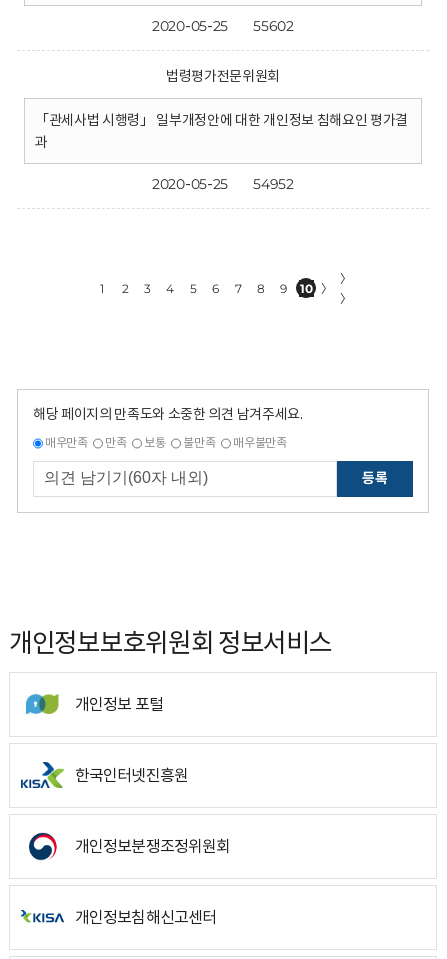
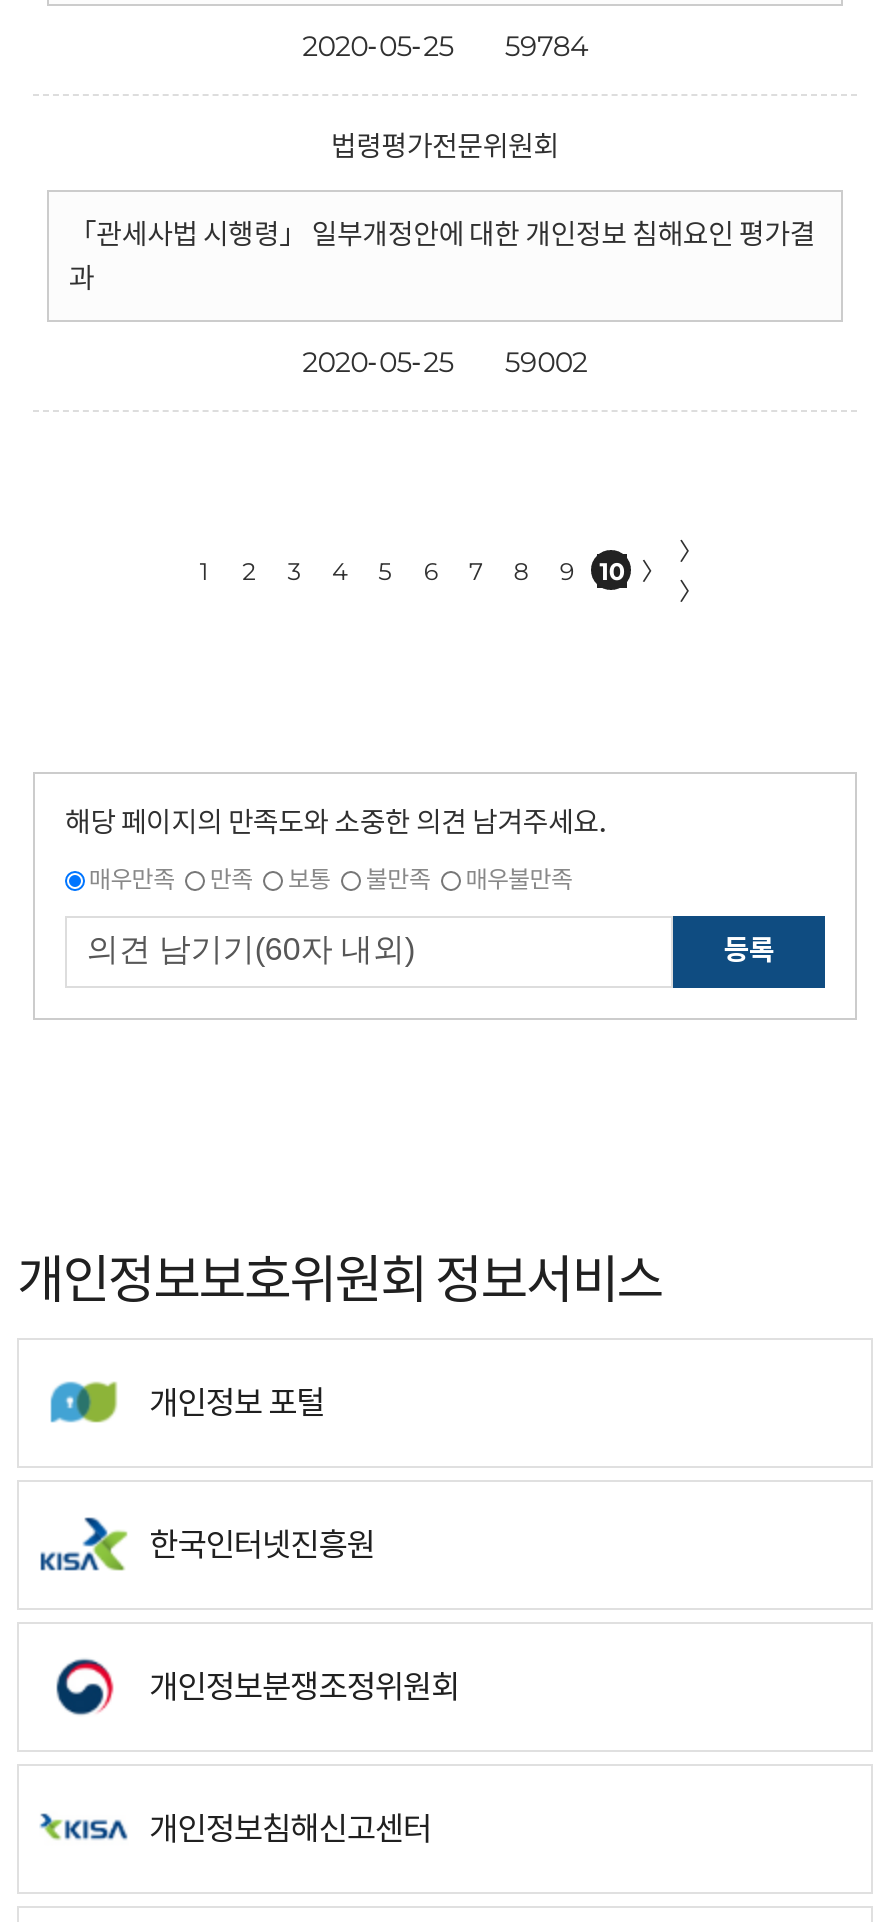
[152,17,294,35] 2020-05-25 55602 -> [302,28,587,64] 2020-05-25 59784
[152,175,294,193] 2020-05-25 54952 -> [302,344,587,380] 2020-05-25 59002

